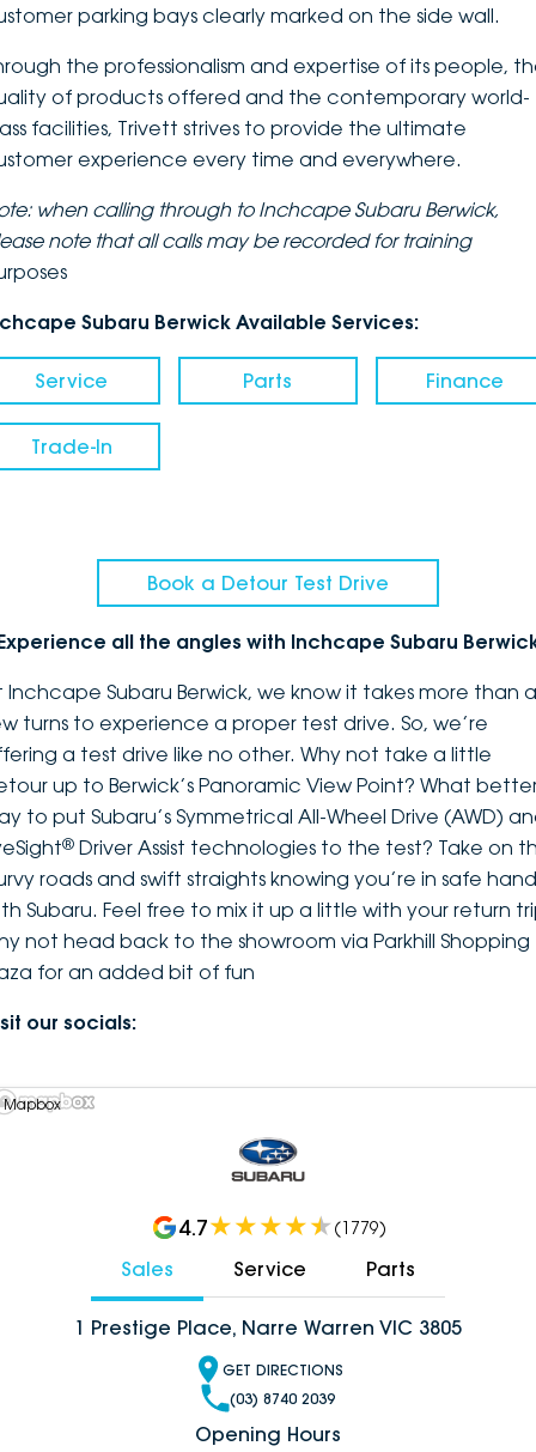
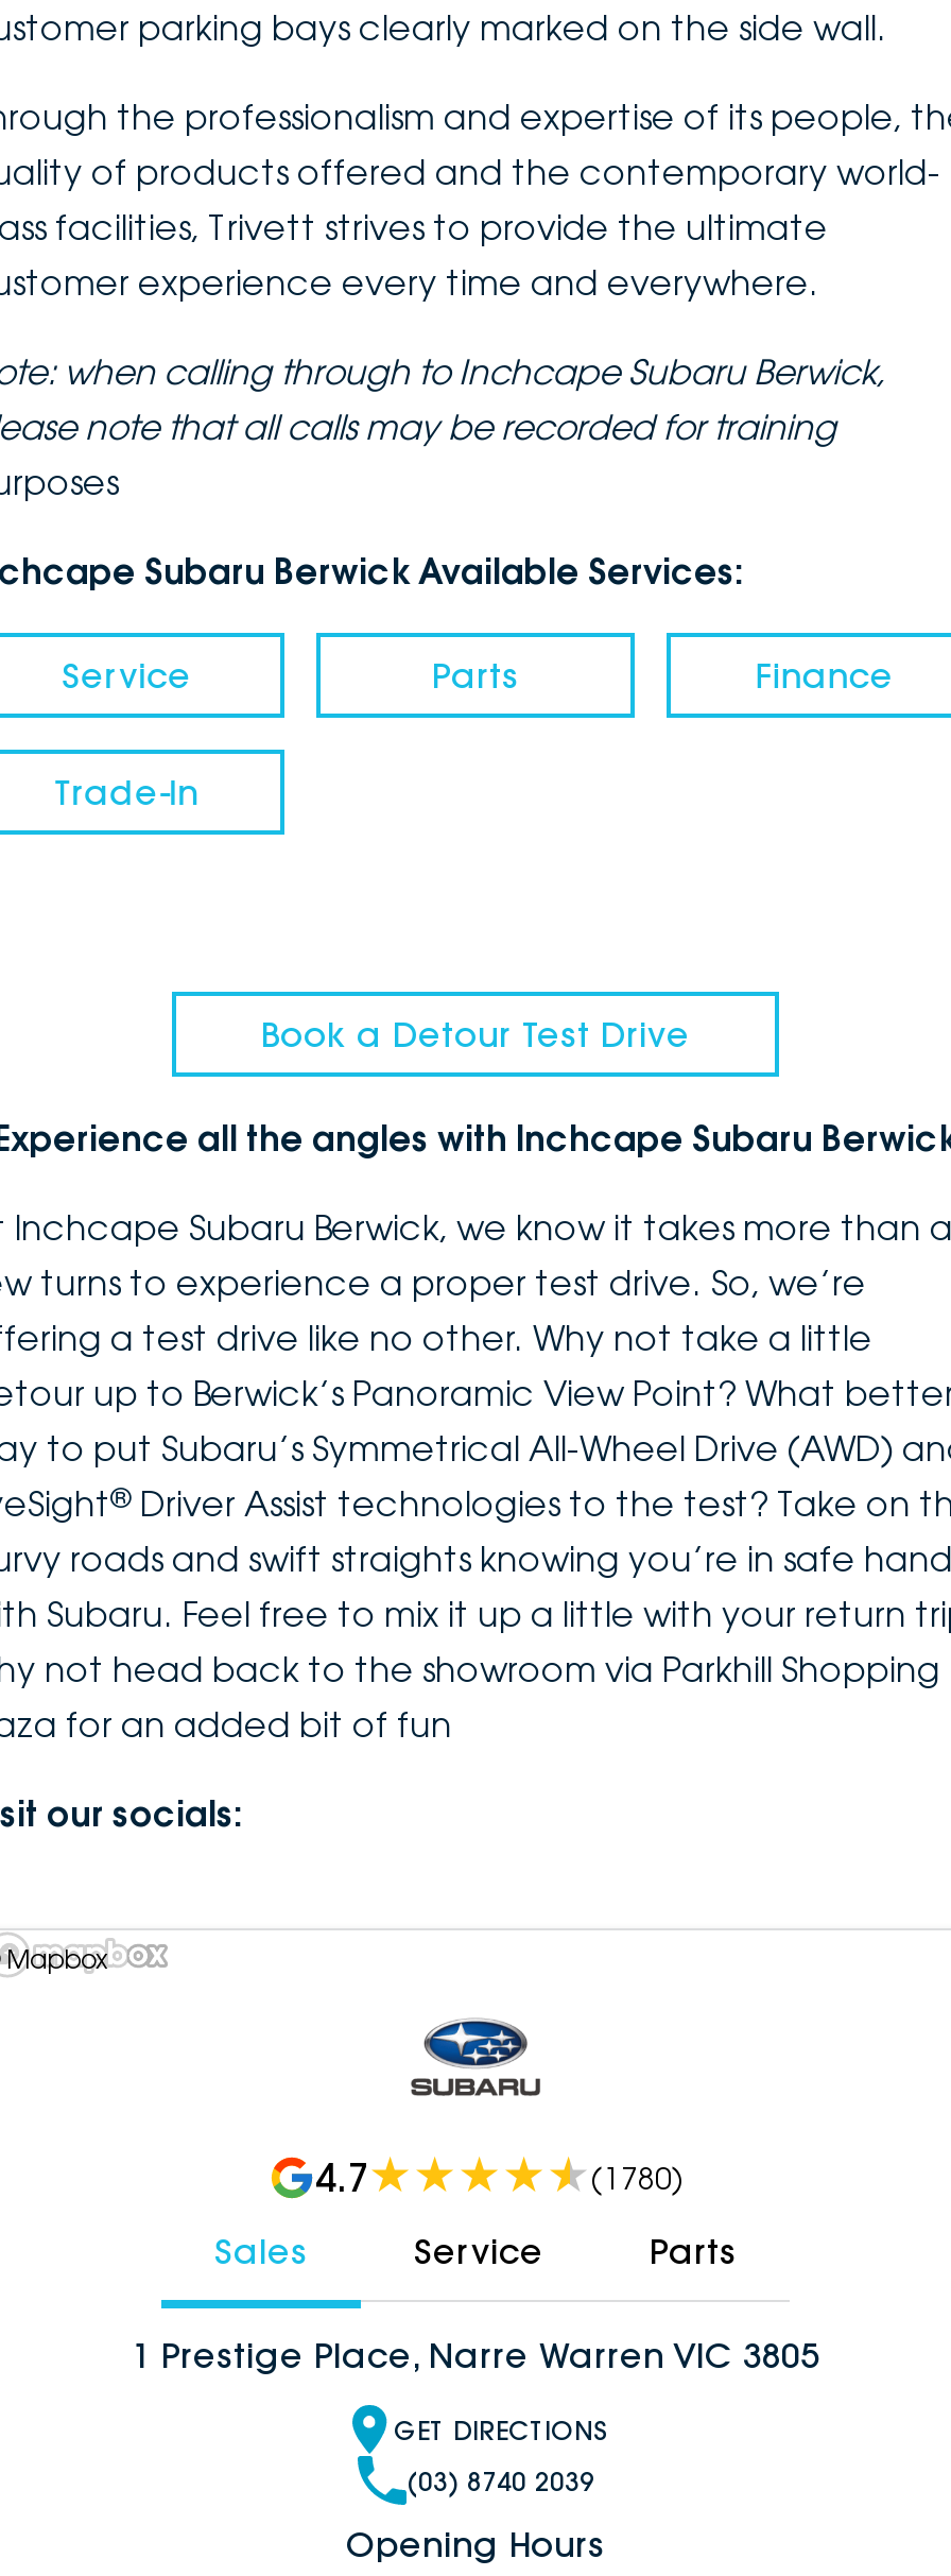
[333,1217,386,1237] (1779) -> [591,2159,685,2195] (1780)

